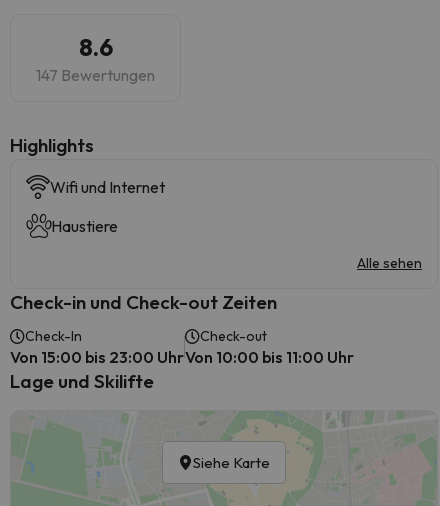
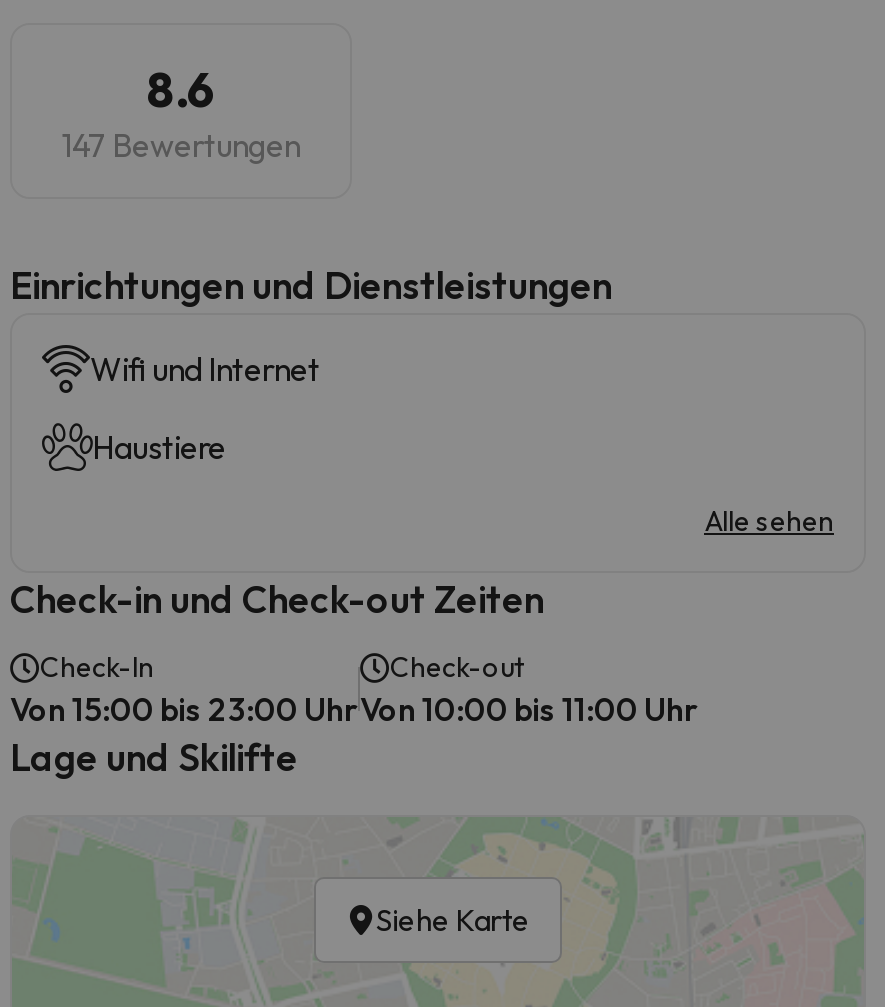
[10,133,94,157] Highlights -> [10,261,612,309] Einrichtungen und Dienstleistungen

